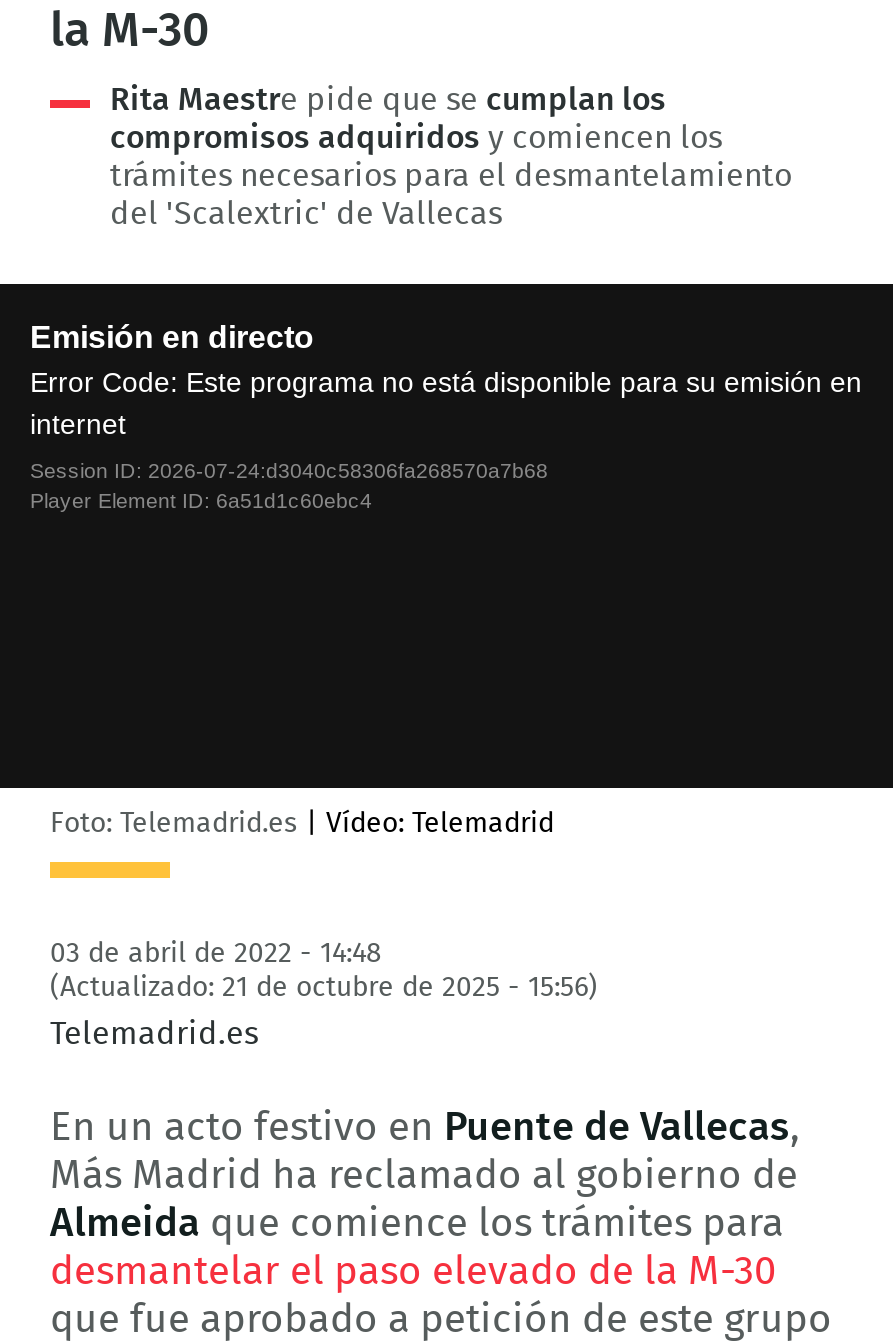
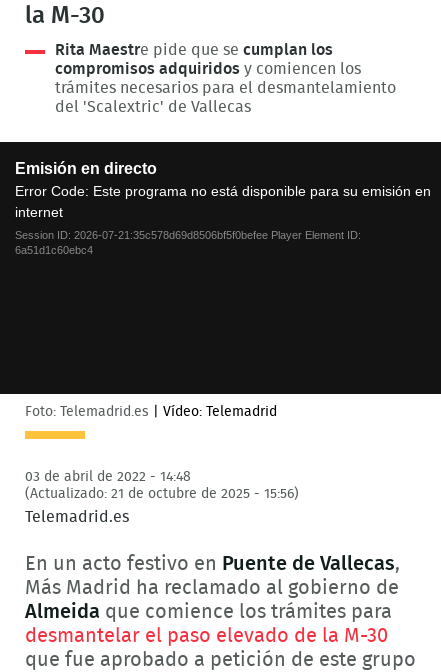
[30,458,548,512] Session ID: 2026-07-24:d3040c58306fa268570a7b68 | Player Element ID: 6a51d1c60ebc4 -> [15,229,361,256] Session ID: 2026-07-21:35c578d69d8506bf5f0befee Player Element ID: | 6a51d1c60ebc4

